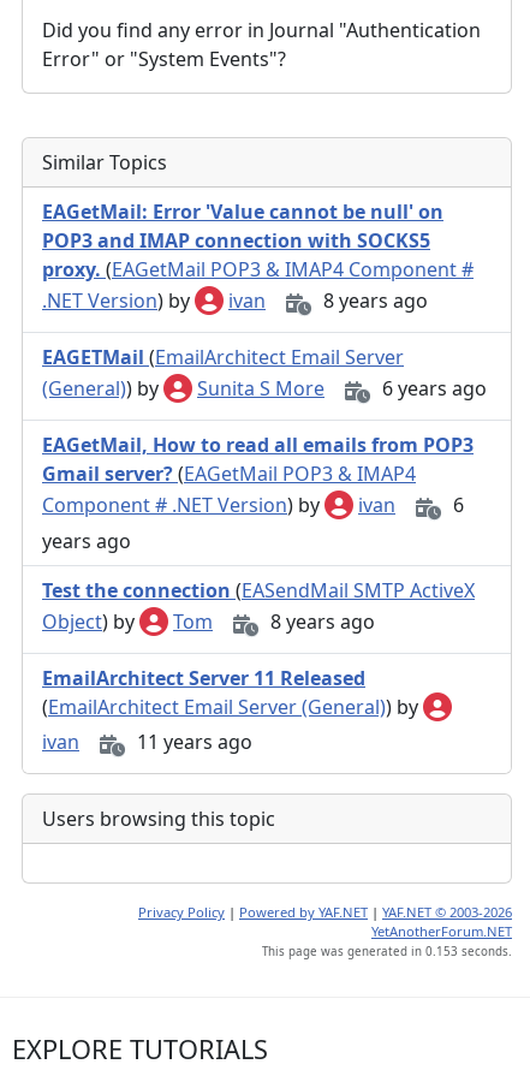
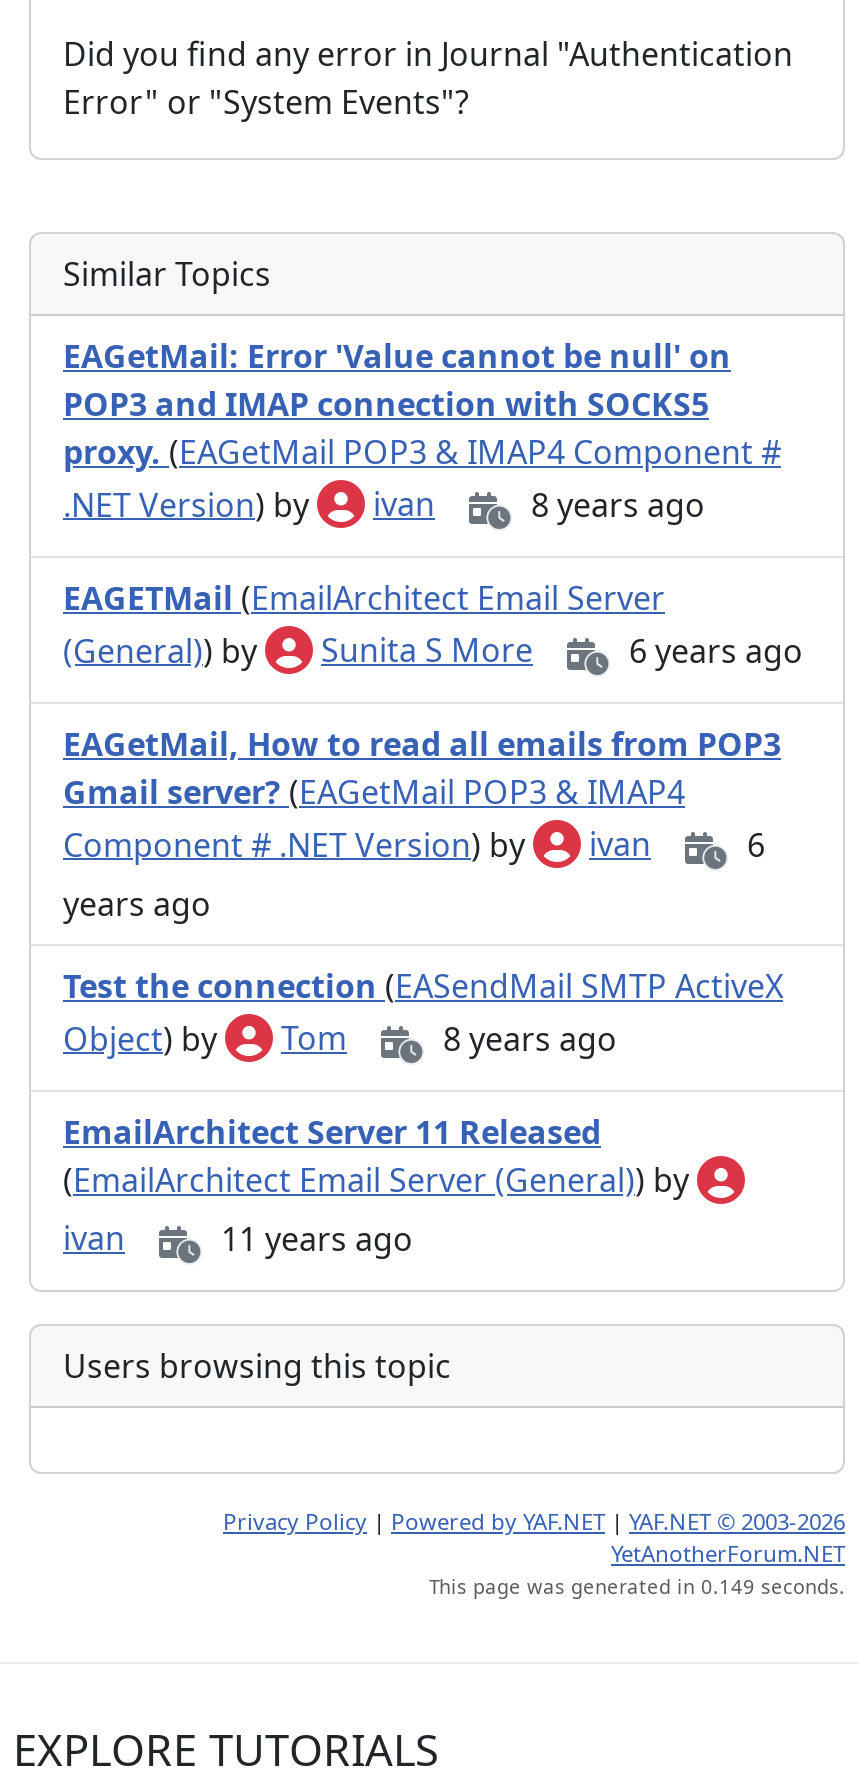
[262,944,512,959] This page was generated in 0.153 seconds. -> [429,1574,845,1600] This page was generated in 0.149 seconds.

